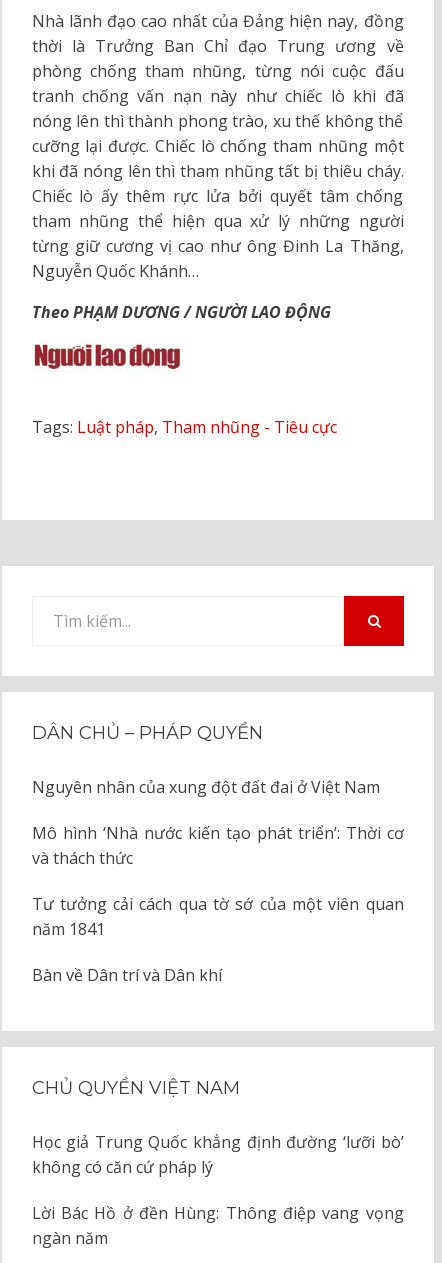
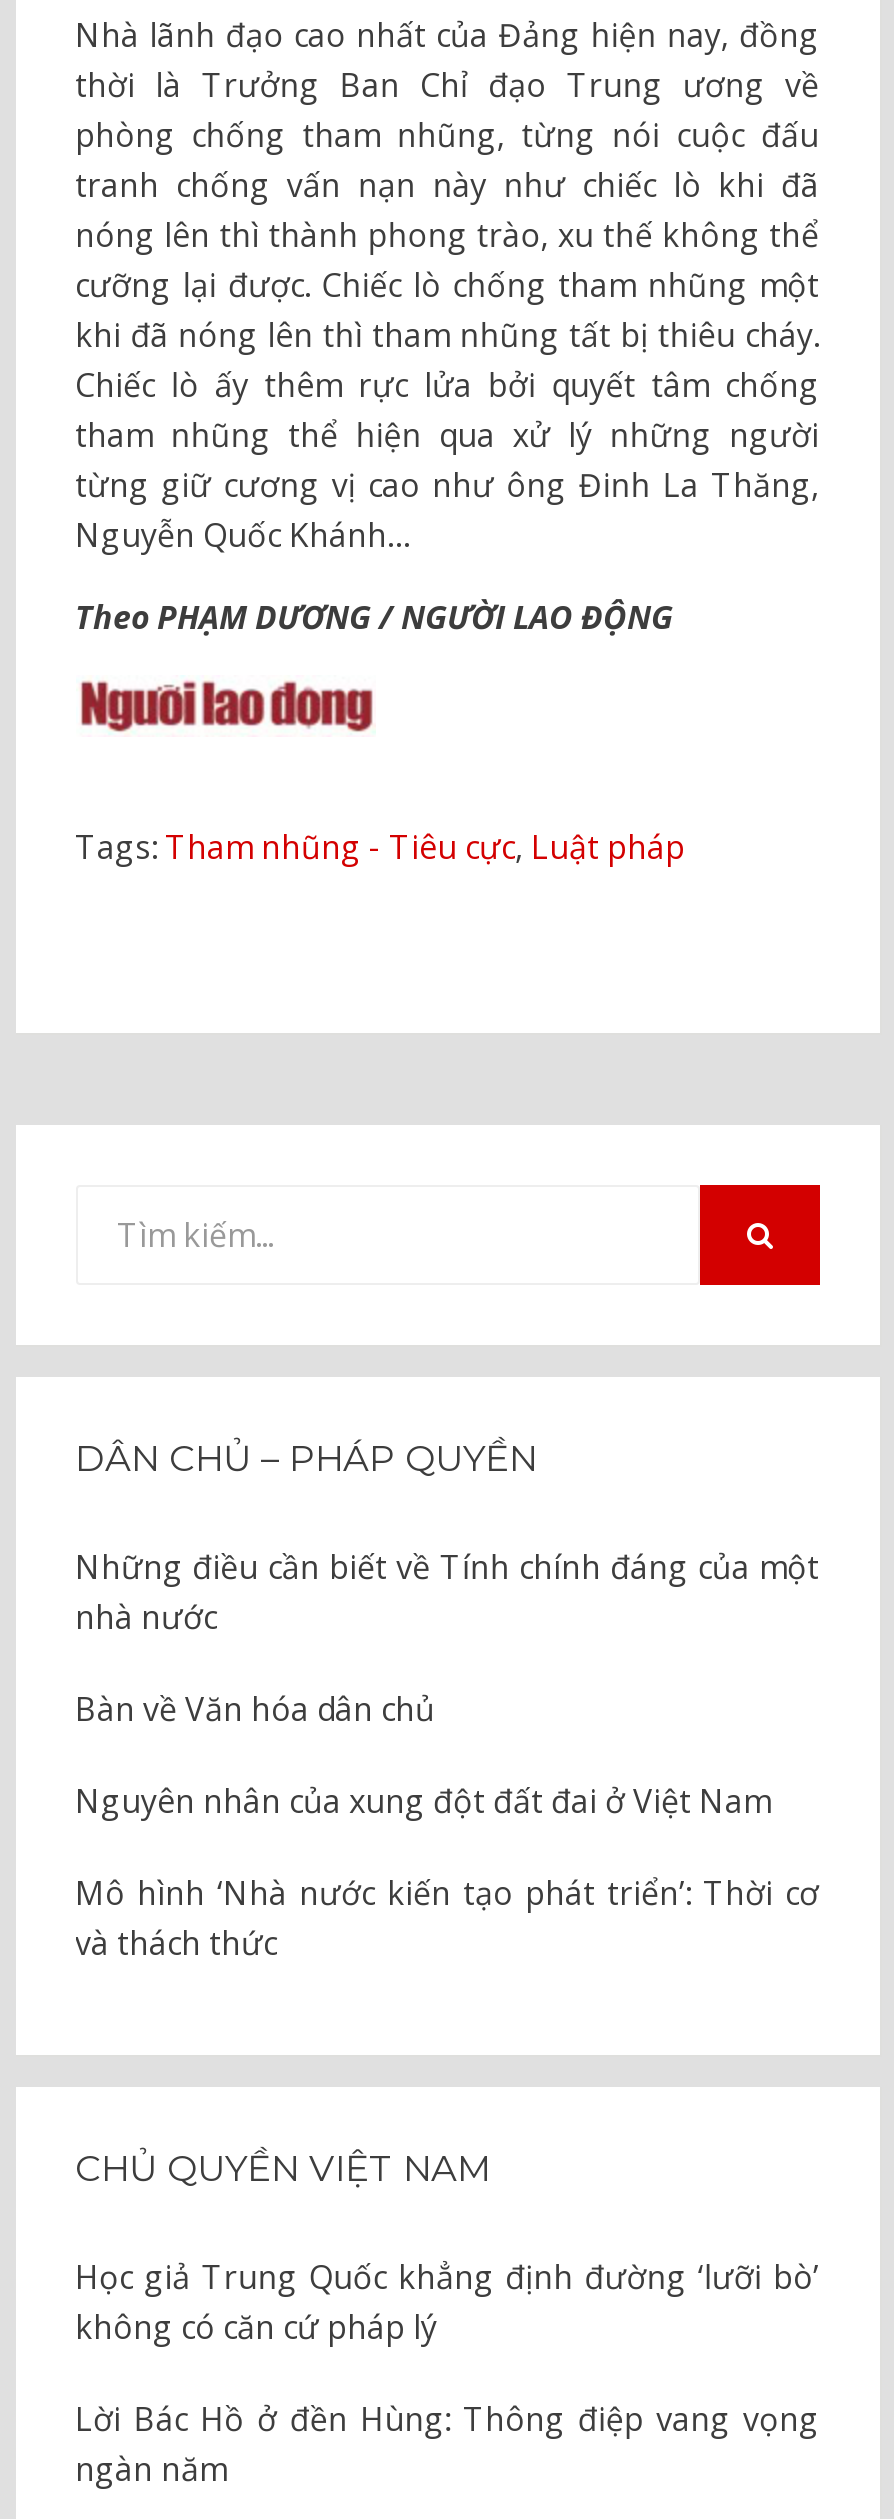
[31,416,336,438] Tags: Luật pháp, Tham nhũng - Tiêu cực -> [75,825,685,869] Tags: Tham nhũng - Tiêu cực, Luật pháp
none -> [75,1545,819,1731] Những điều cần biết về Tính chính đáng của một | nhà nước | Bàn về Văn hóa dân chủ
moved [31,776,403,869] -> [75,1779,819,1965]: Nguyên nhân của xung đột đất đai ở Việt Nam | Mô hình ‘Nhà nước kiến tạo phát triển’: Thời cơ | và thách thức
[31,893,403,986] Tư tưởng cải cách qua tờ sớ của một viên quan | năm 1841 | Bàn về Dân trí và Dân khí -> none

